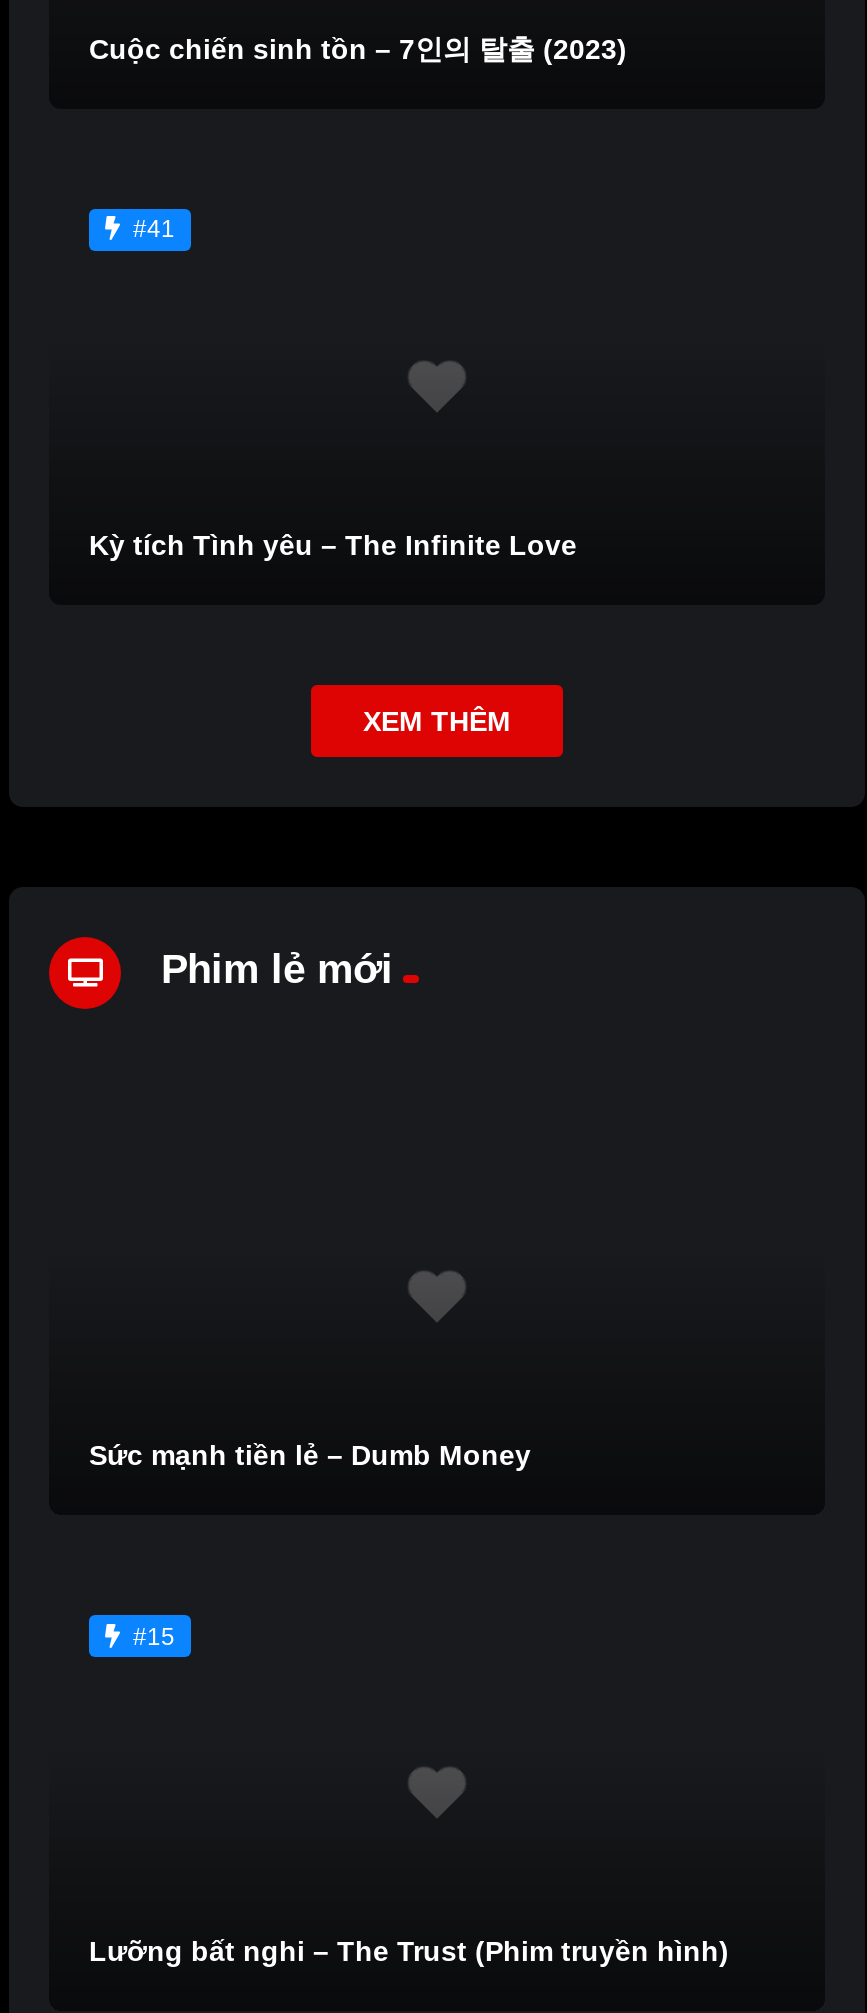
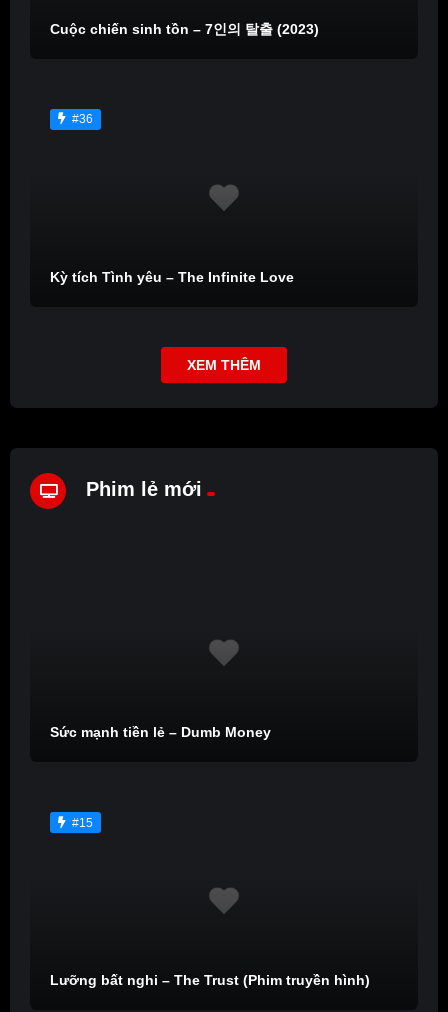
[133,215,175,243] #41 -> [72,112,93,126] #36

